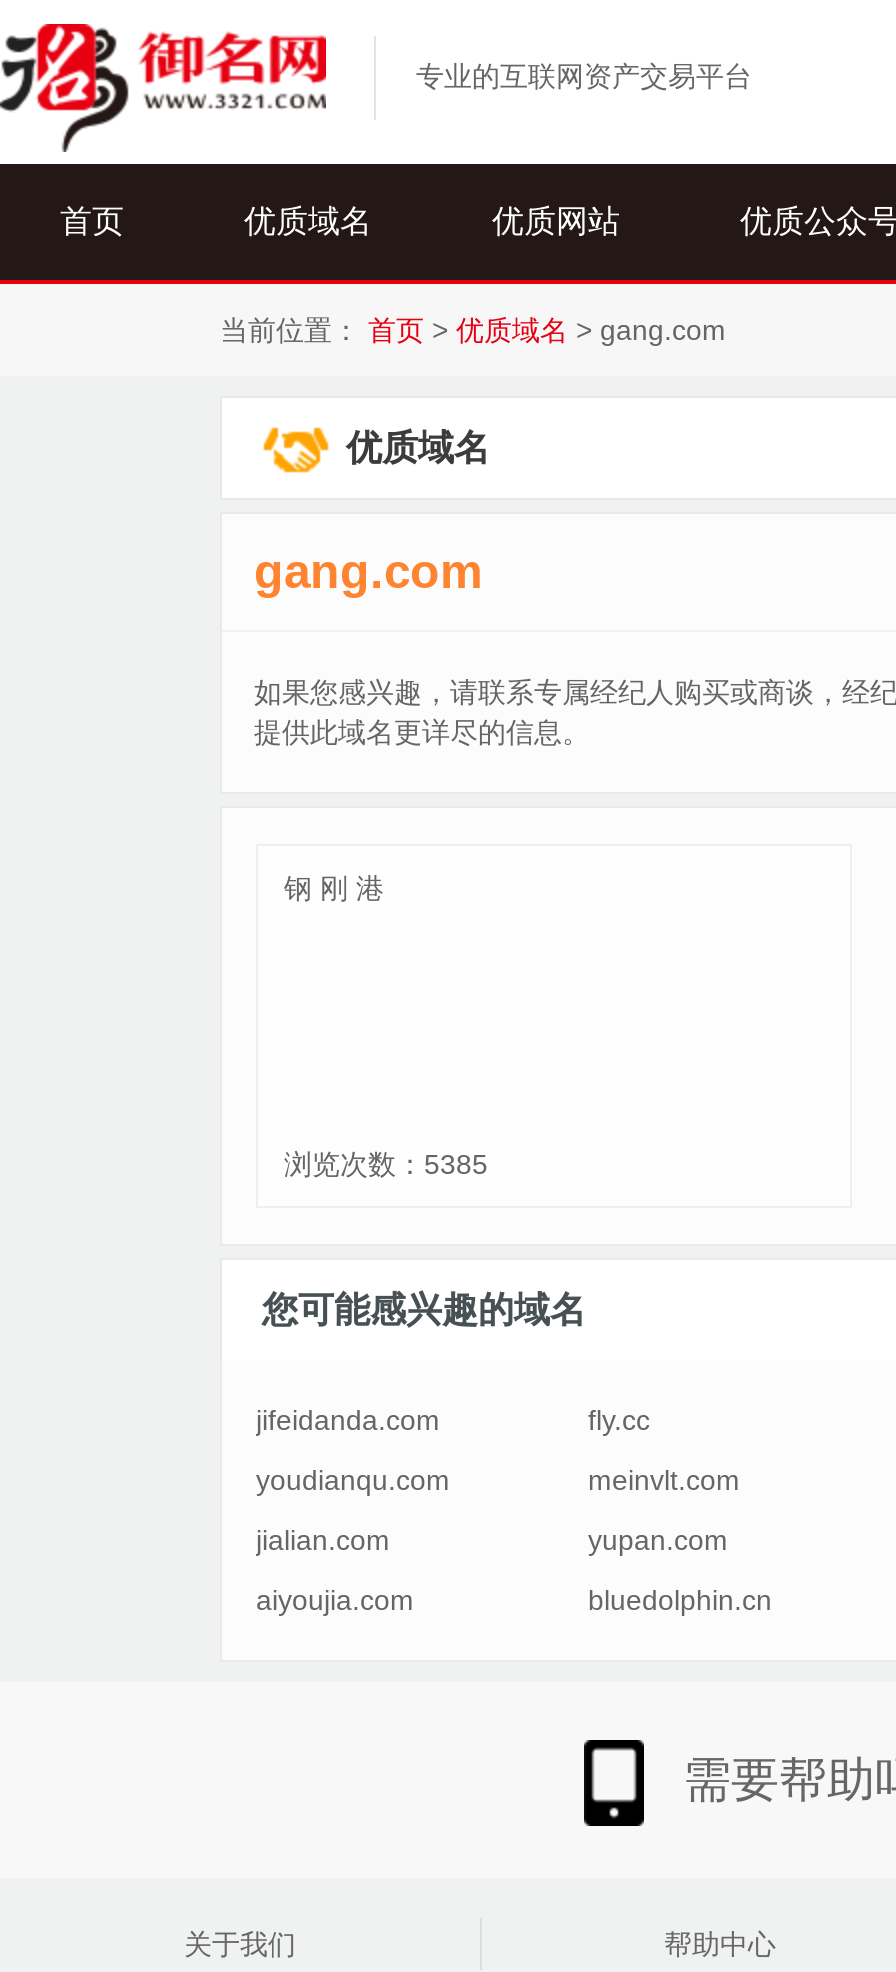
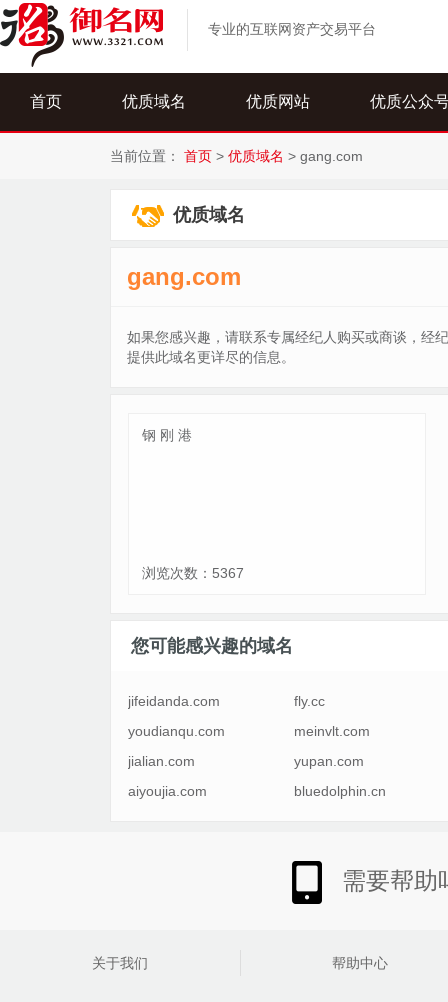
[284,1148,488,1180] 浏览次数：5385 -> [142,565,244,581] 浏览次数：5367

